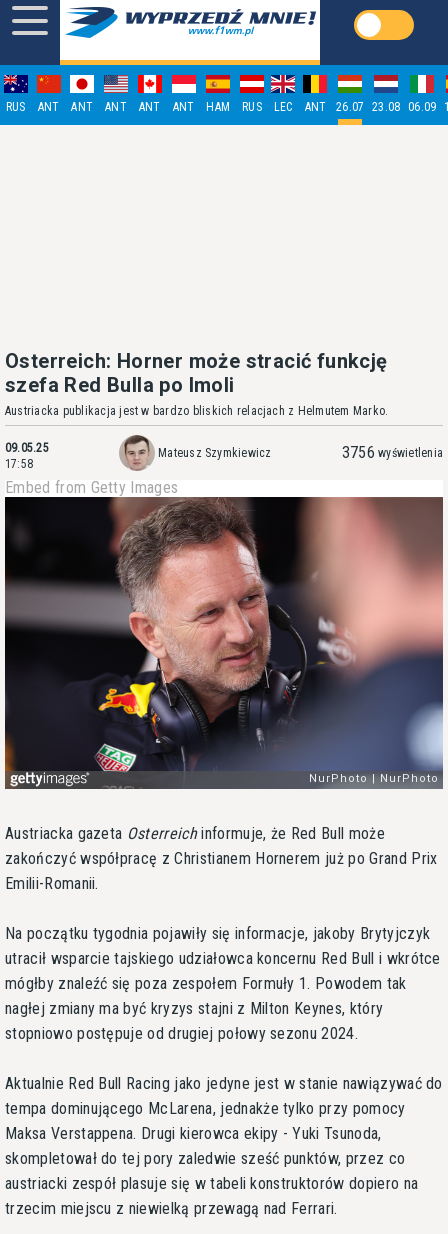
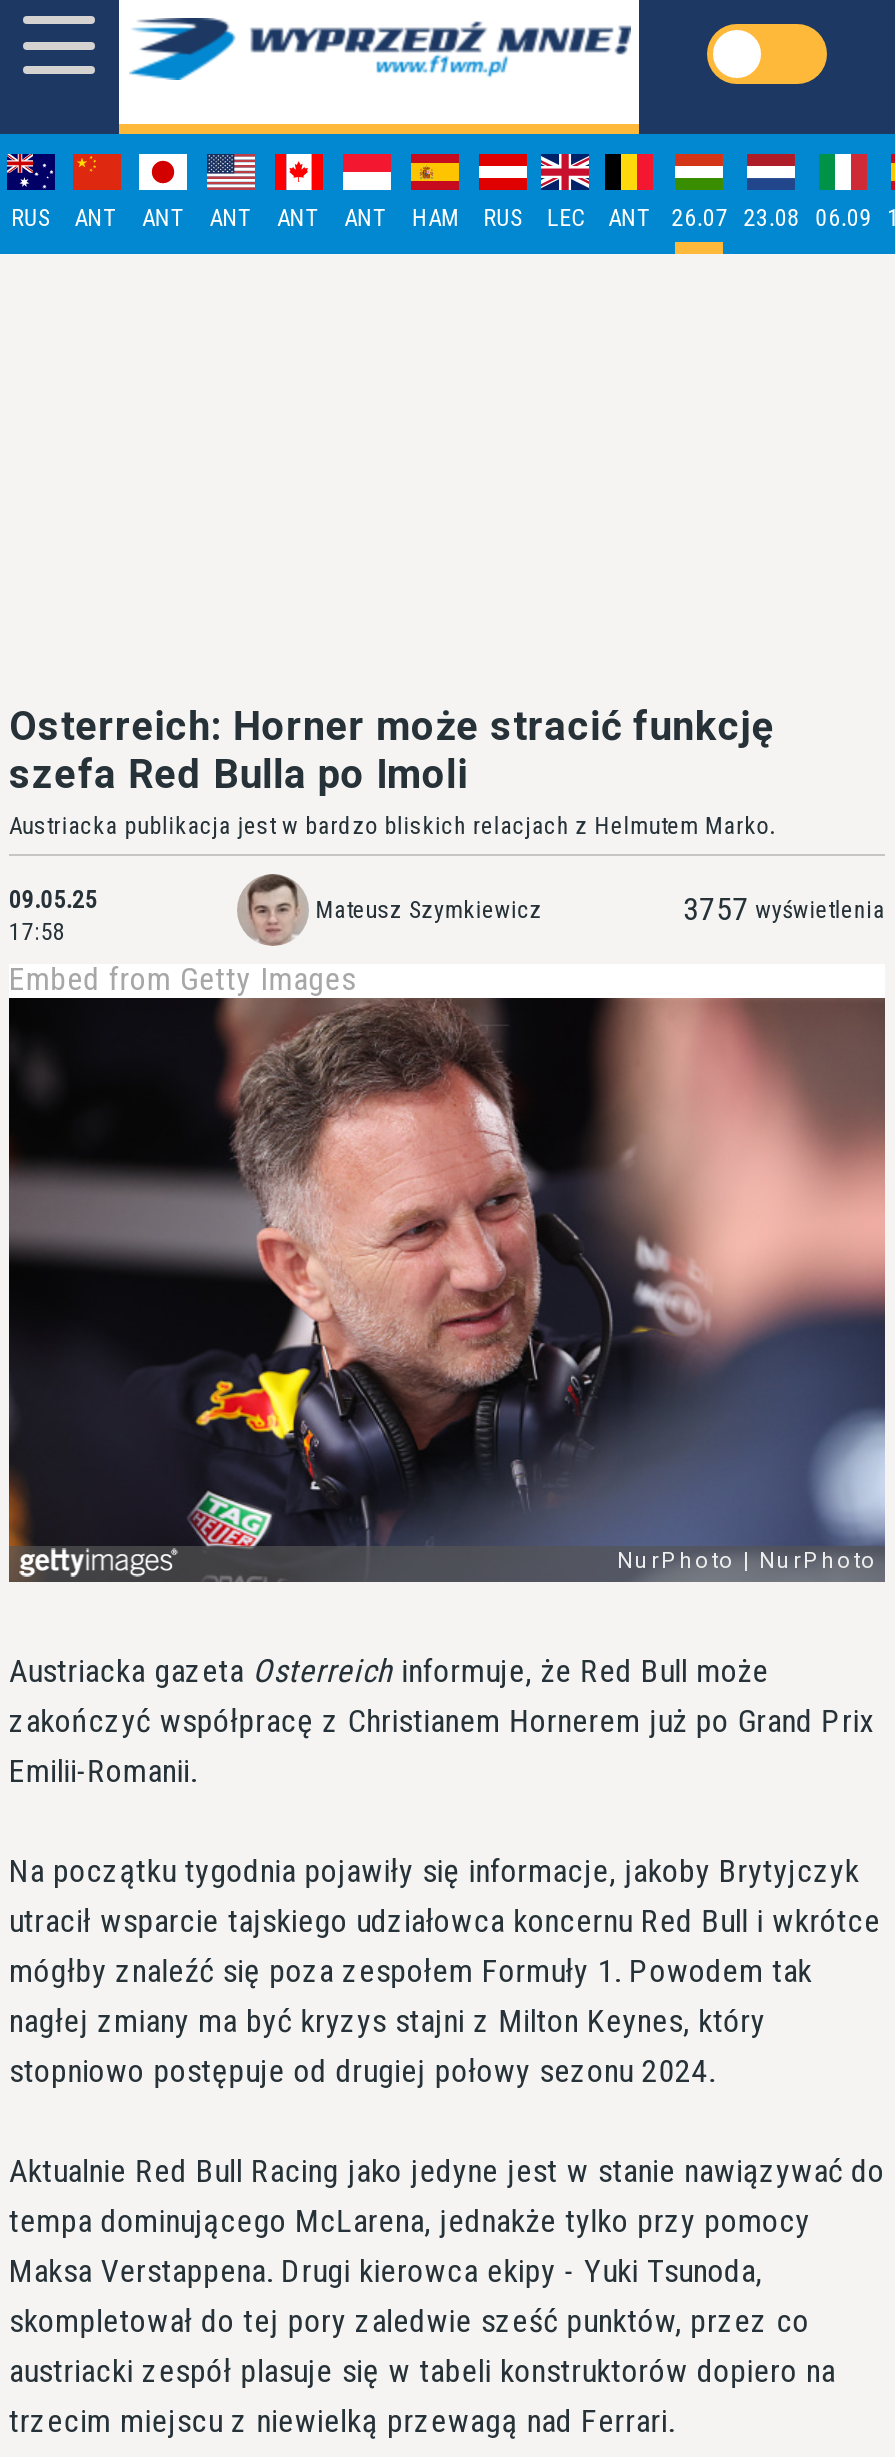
[342,443,443,462] 3756 wyświetlenia -> [683,890,885,928] 3757 wyświetlenia

